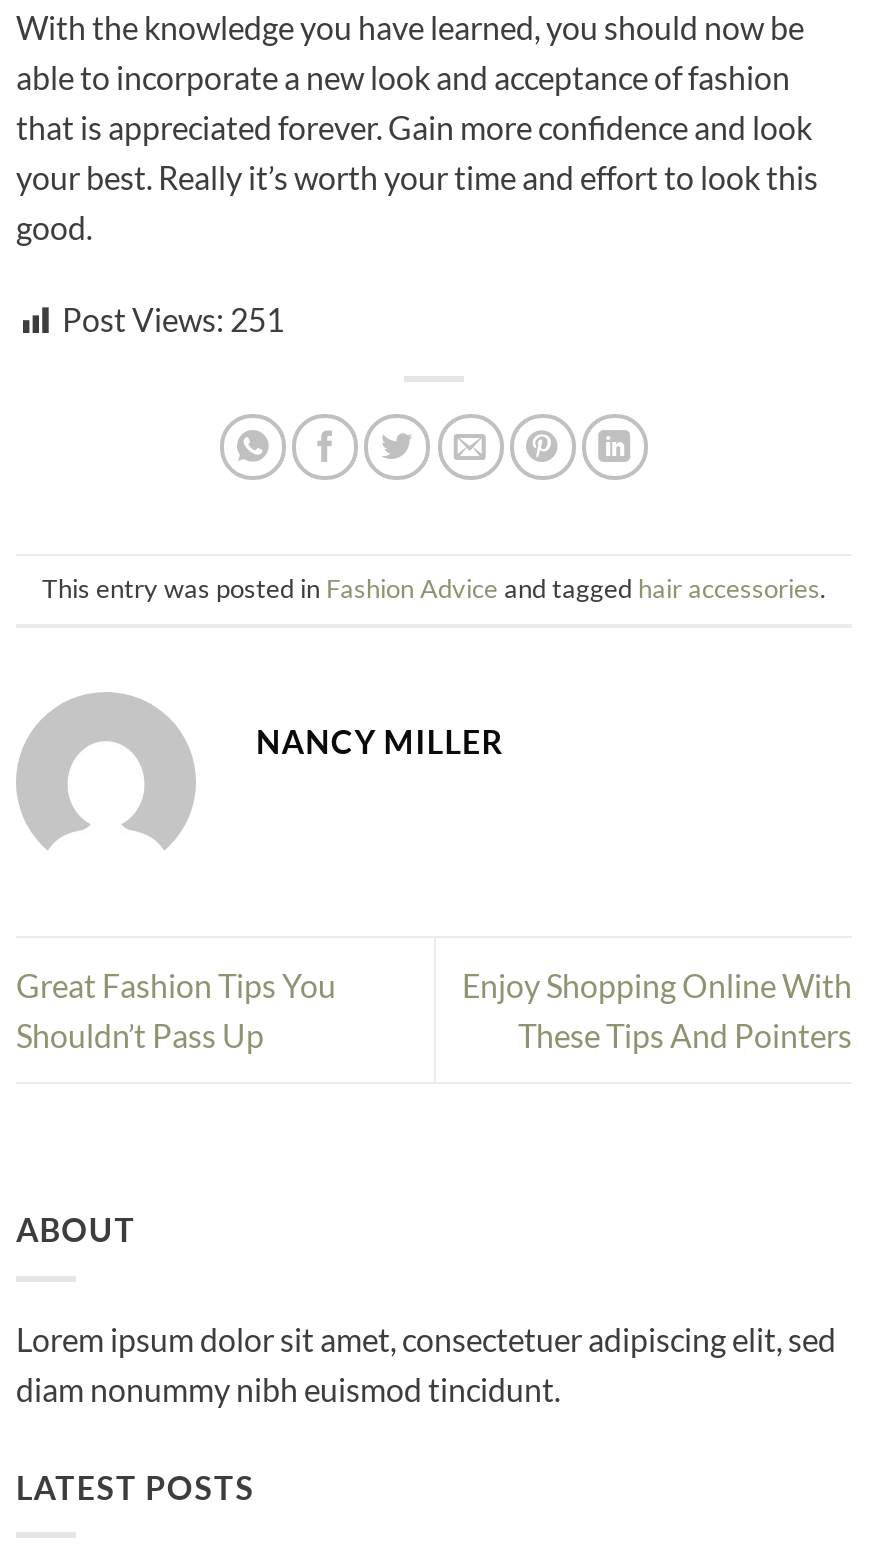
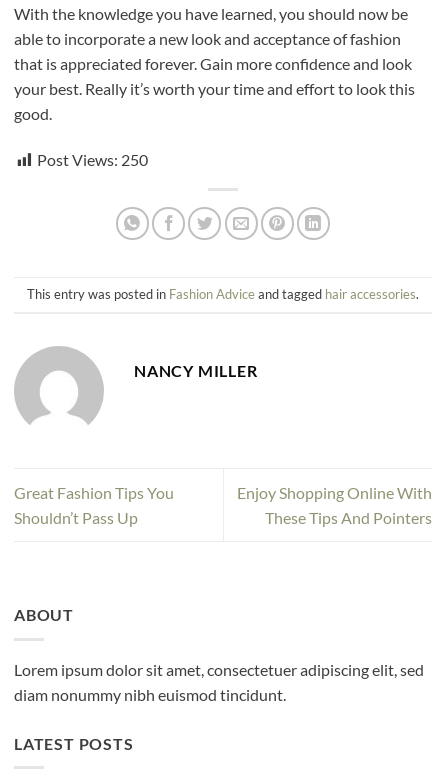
[62,299,284,337] Post Views: 251 -> [37,150,148,169] Post Views: 250

